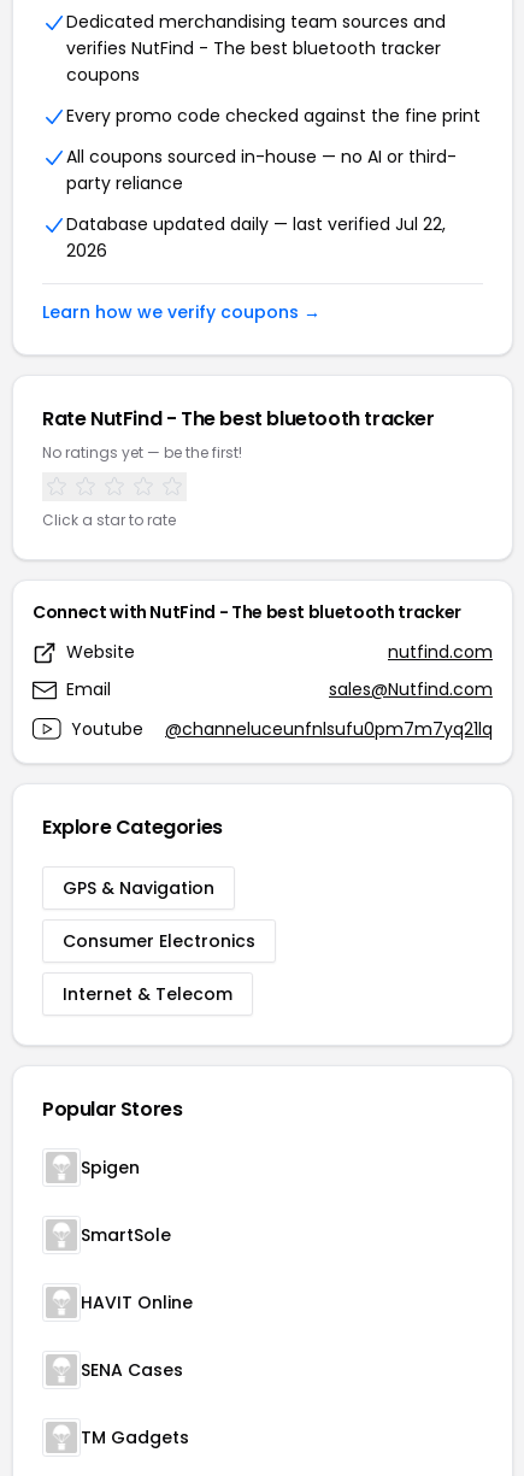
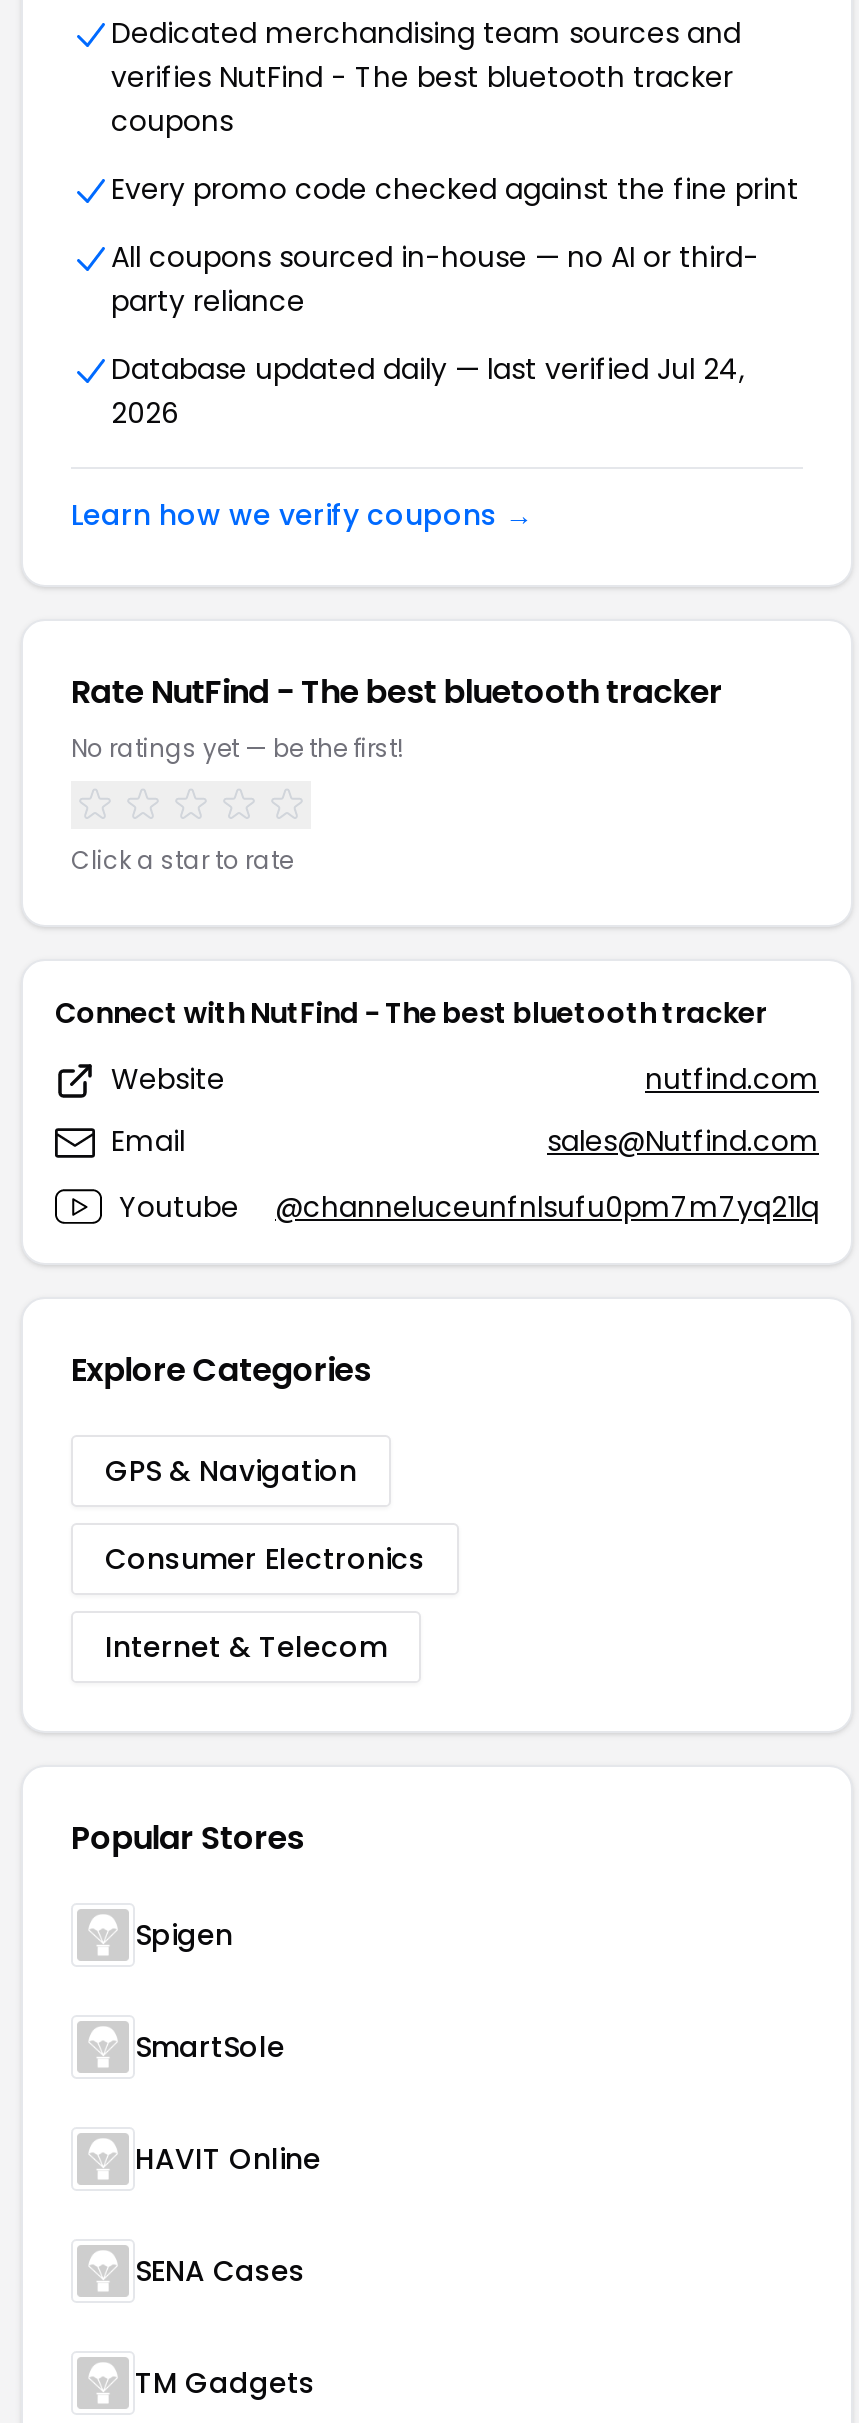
[66,212,446,236] Database updated daily — last verified Jul 22, -> [111,349,745,389] Database updated daily — last verified Jul 24,

